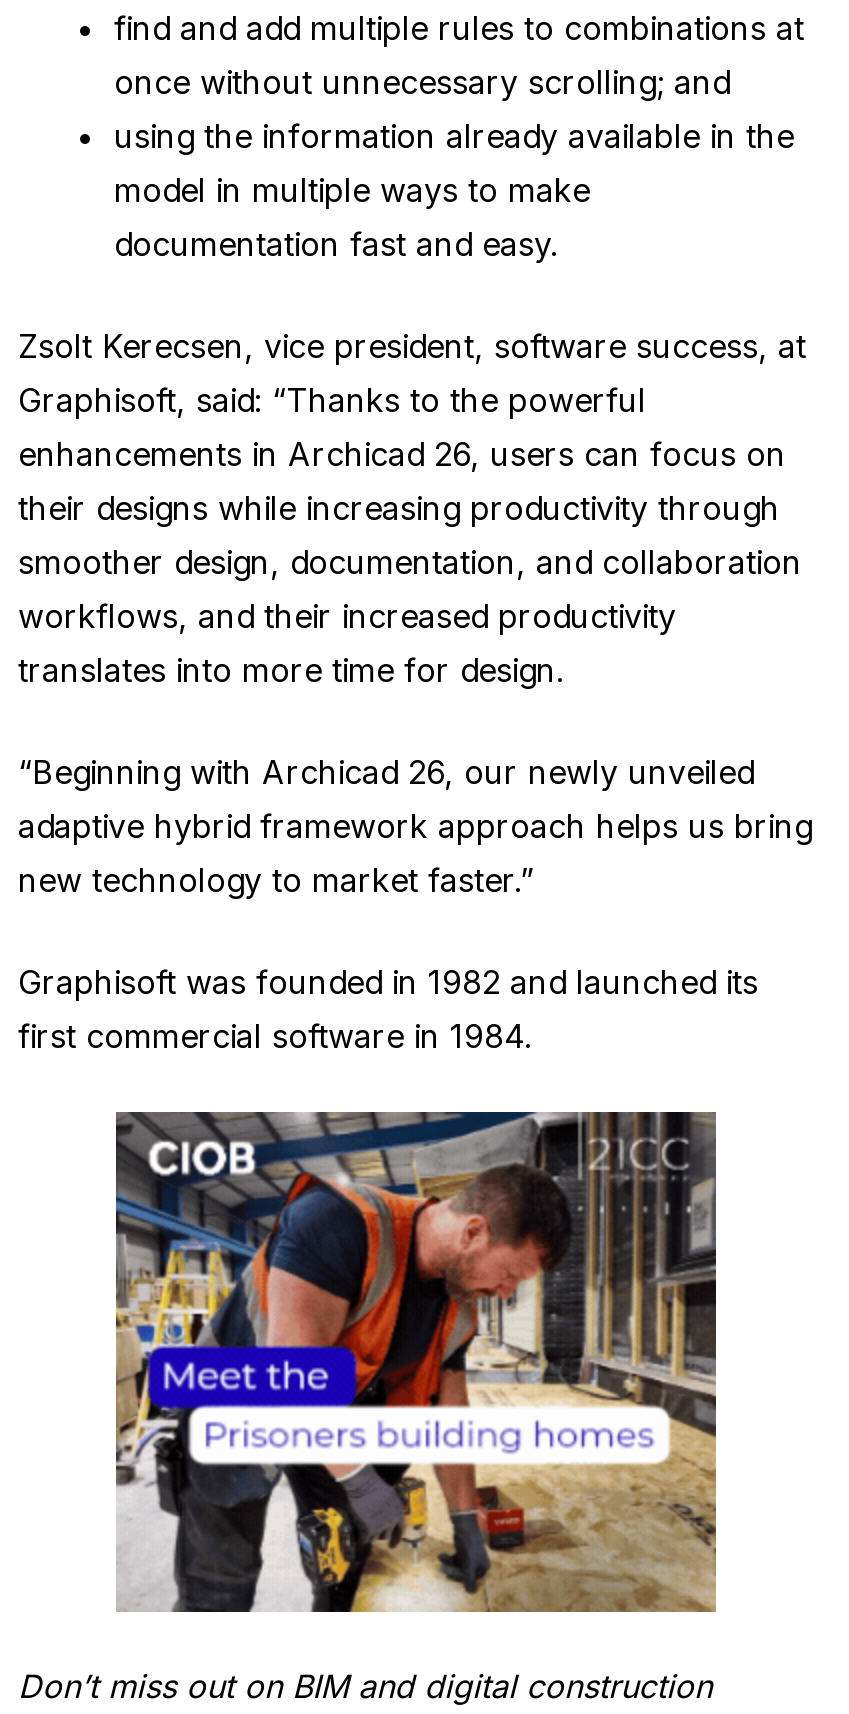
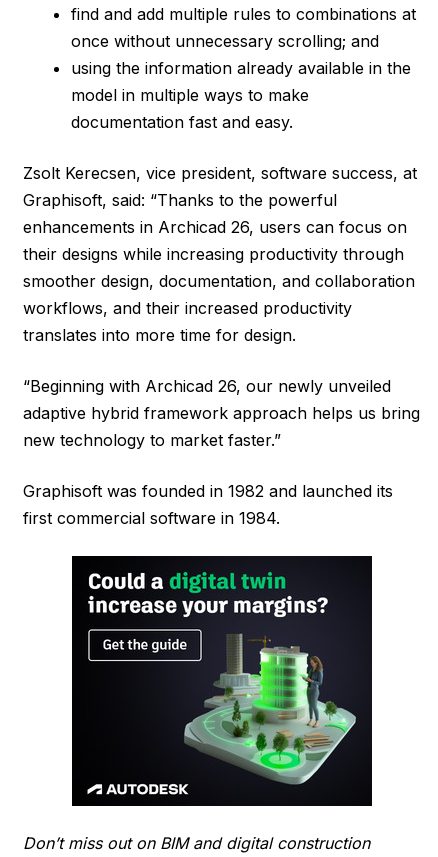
[114,1110,718,1614] [image] -> [71,555,373,807] [image]

